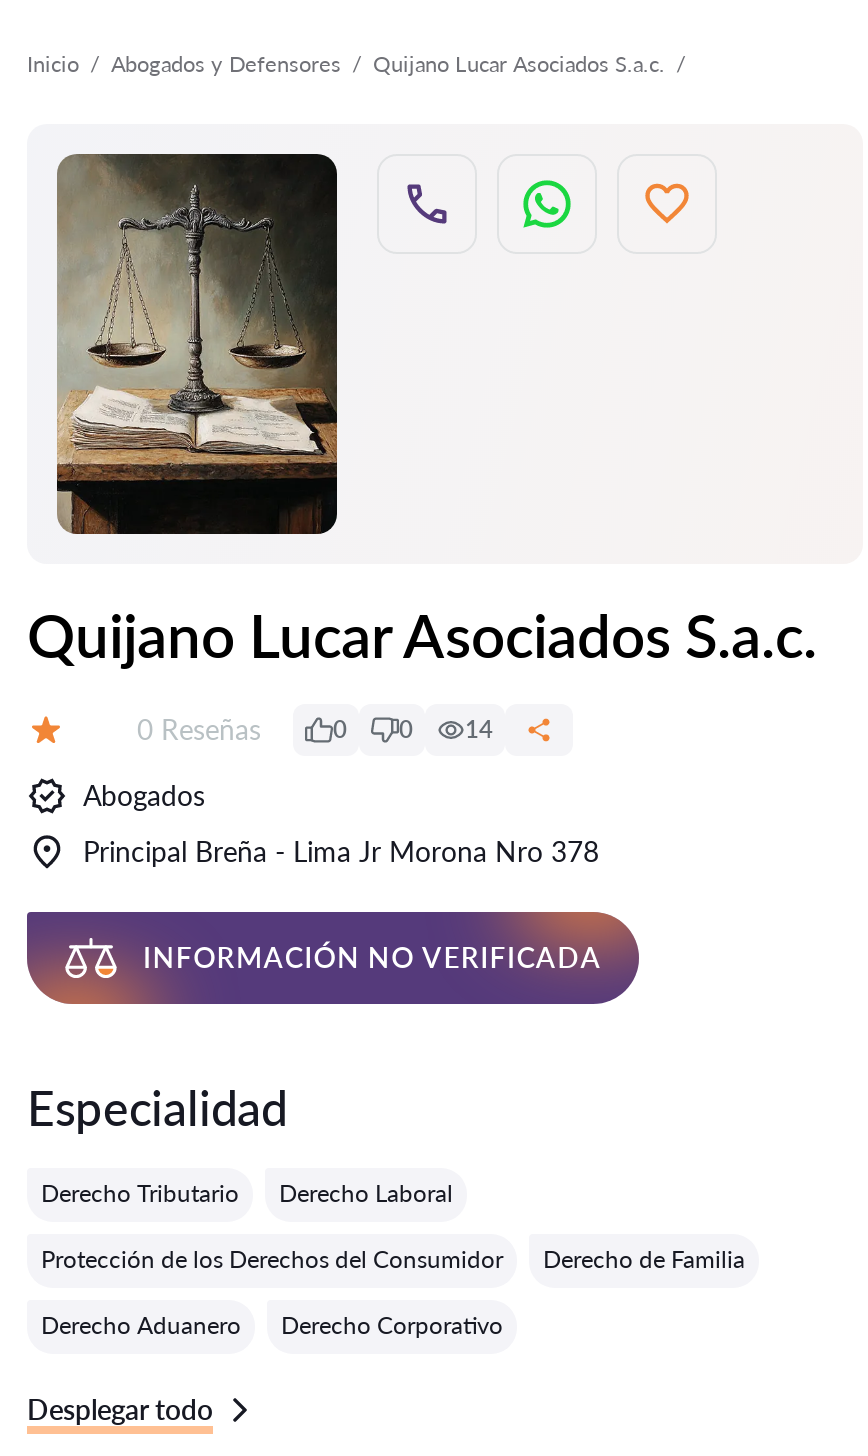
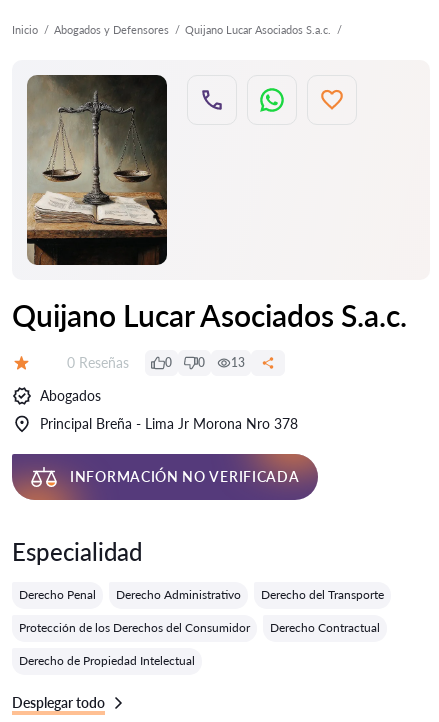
[465,714,493,744] 14 -> [231,355,245,370] 13
[41,1178,453,1208] Derecho Tributario | Derecho Laboral -> [19,587,384,602] Derecho Penal | Derecho Administrativo | Derecho del Transporte
[543,1244,745,1274] Derecho de Familia -> [270,620,380,635] Derecho Contractual
[41,1310,503,1340] Derecho Aduanero | Derecho Corporativo -> [19,653,195,668] Derecho de Propiedad Intelectual

